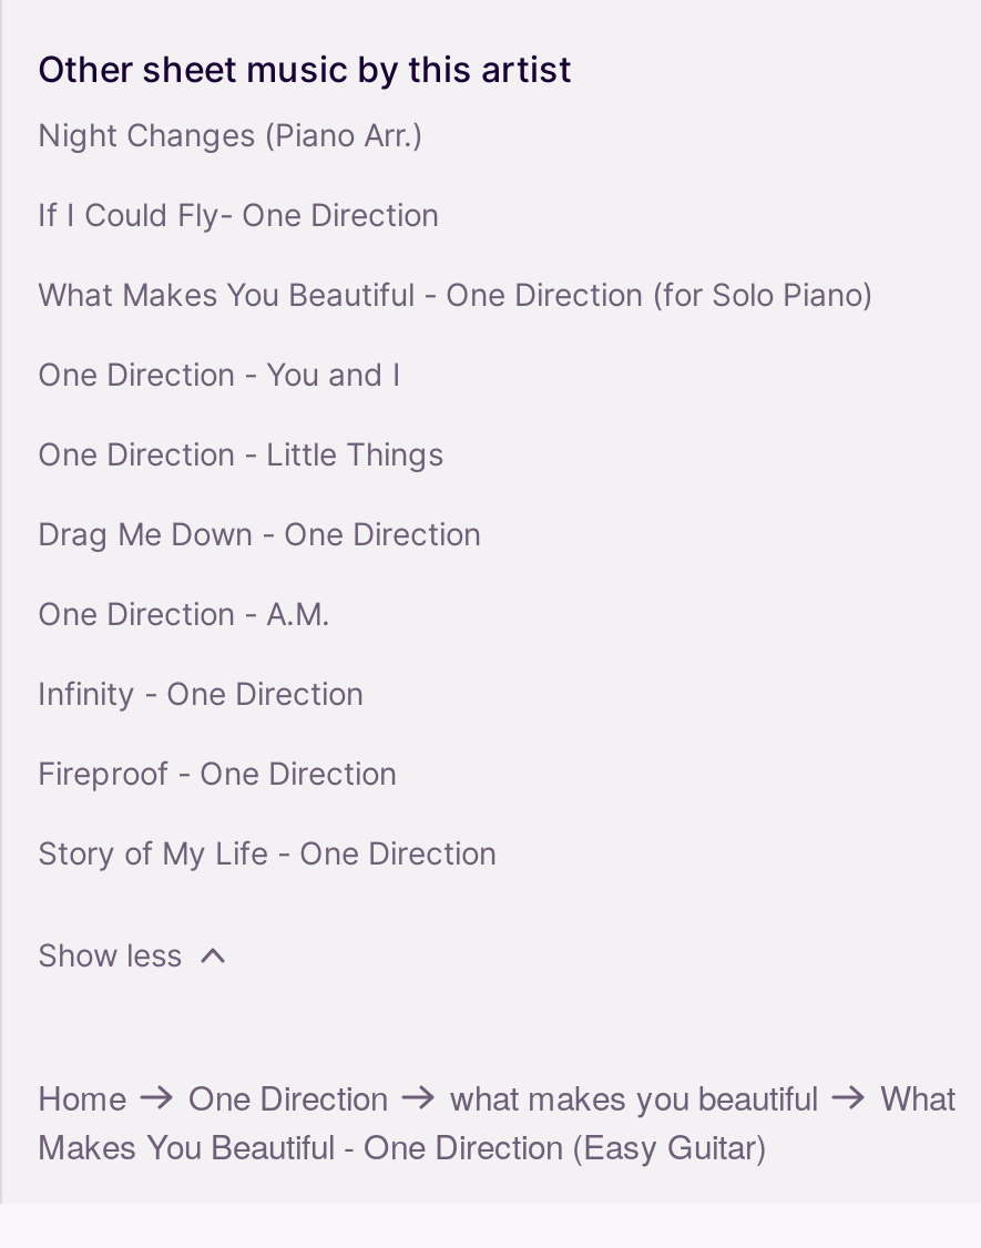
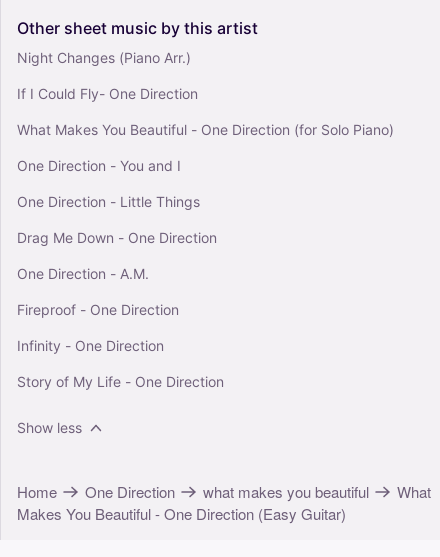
moved [38,673,364,710] -> [17,336,164,353]: Infinity - One Direction
moved [38,753,397,790] -> [17,300,179,317]: Fireproof - One Direction

